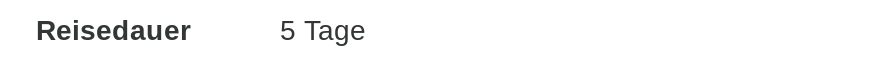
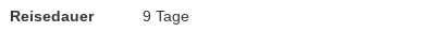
[280,14,366,46] 5 Tage -> [143,7,189,25] 9 Tage

